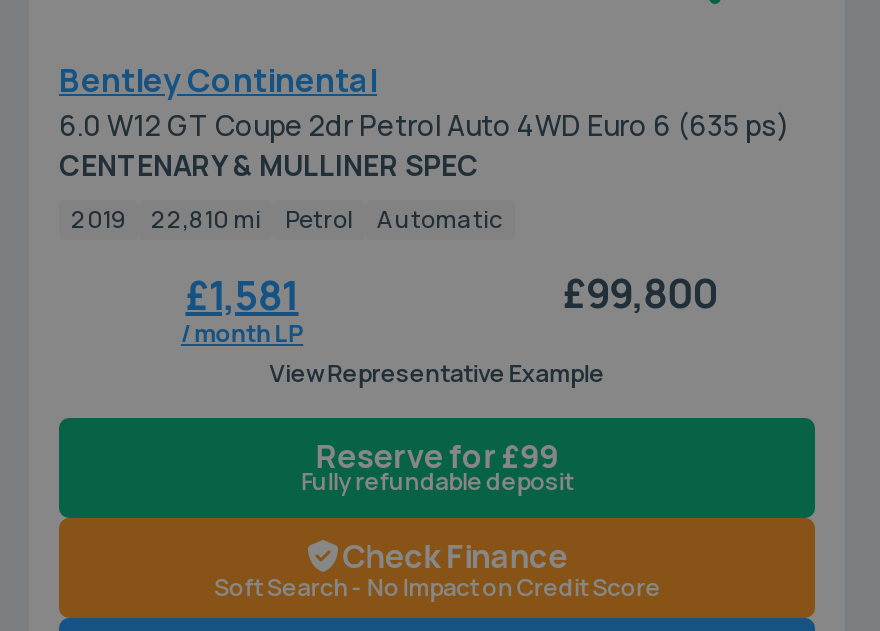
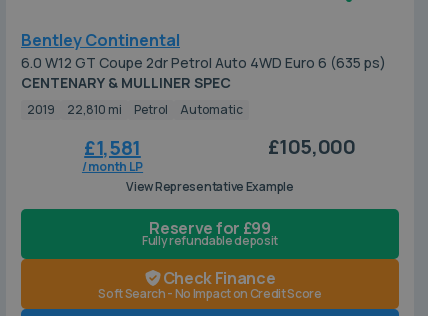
[563,267,717,321] £99,800 -> [268,133,355,160] £105,000

